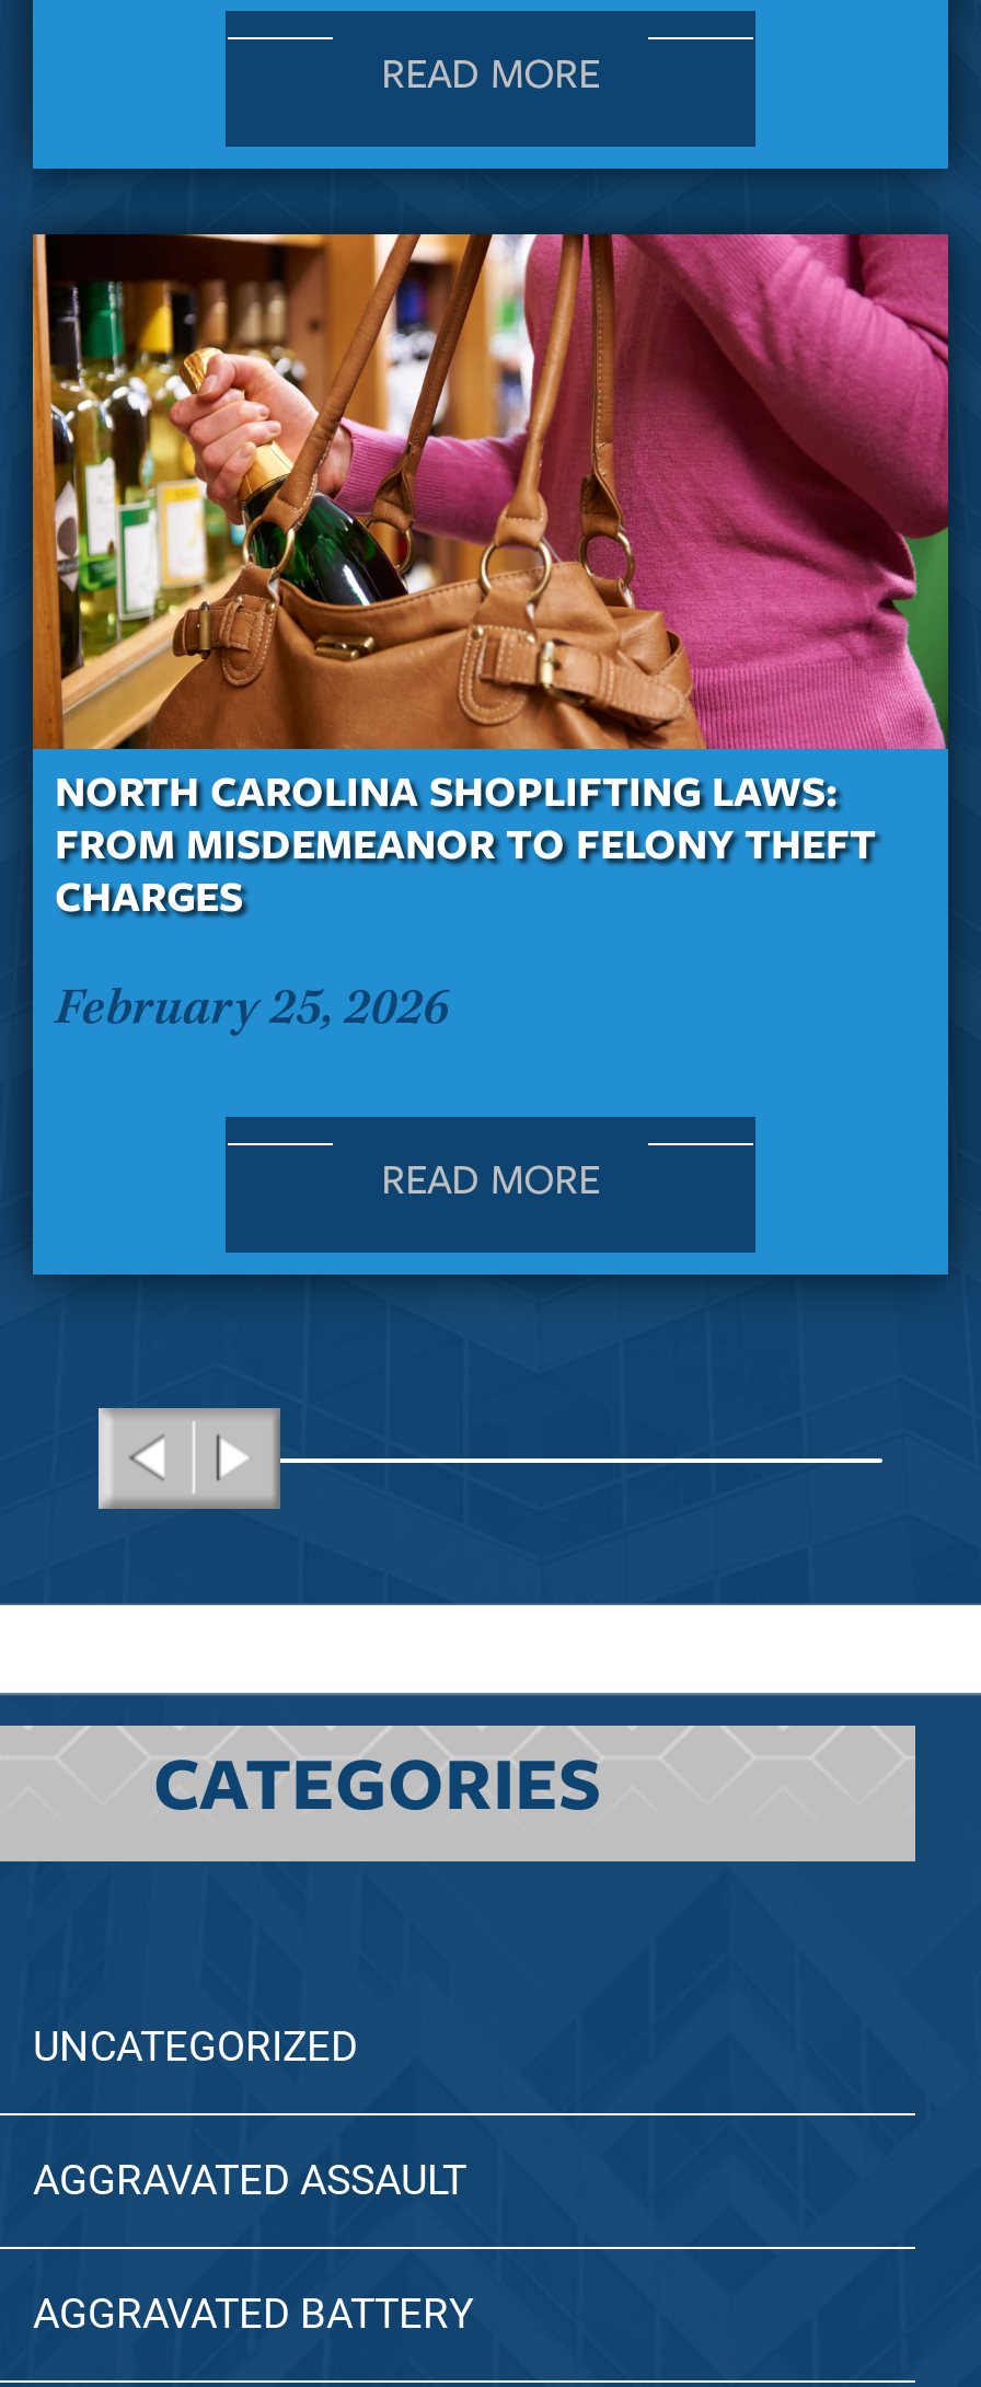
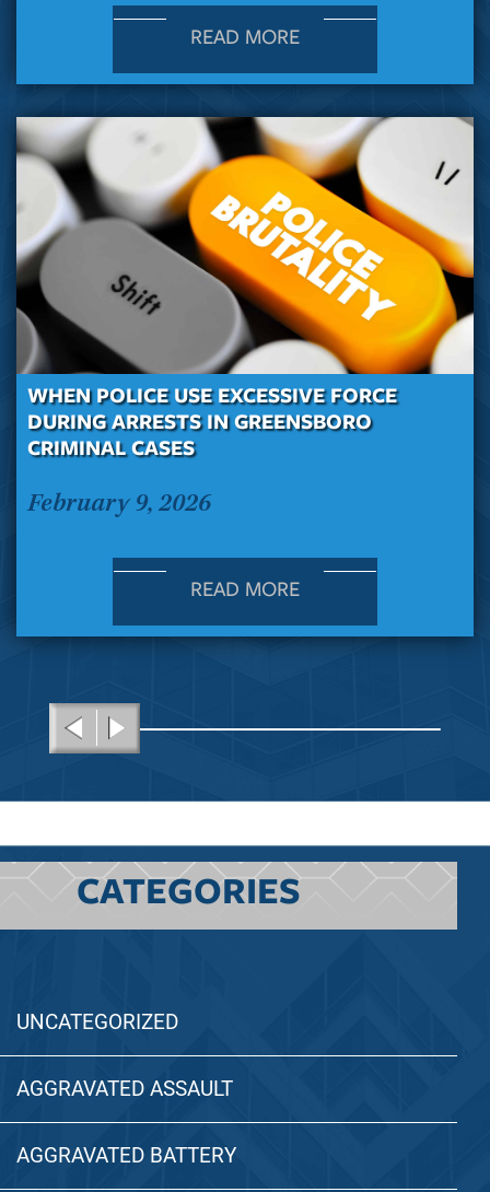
[31,232,950,923] [image] | NORTH CAROLINA SHOPLIFTING LAWS: | FROM MISDEMEANOR TO FELONY THEFT | CHARGES -> [15,116,475,461] [image] | WHEN POLICE USE EXCESSIVE FORCE | DURING ARRESTS IN GREENSBORO | CRIMINAL CASES
[55,986,449,1039] February 25, 2026 -> [27,493,211,519] February 9, 2026

